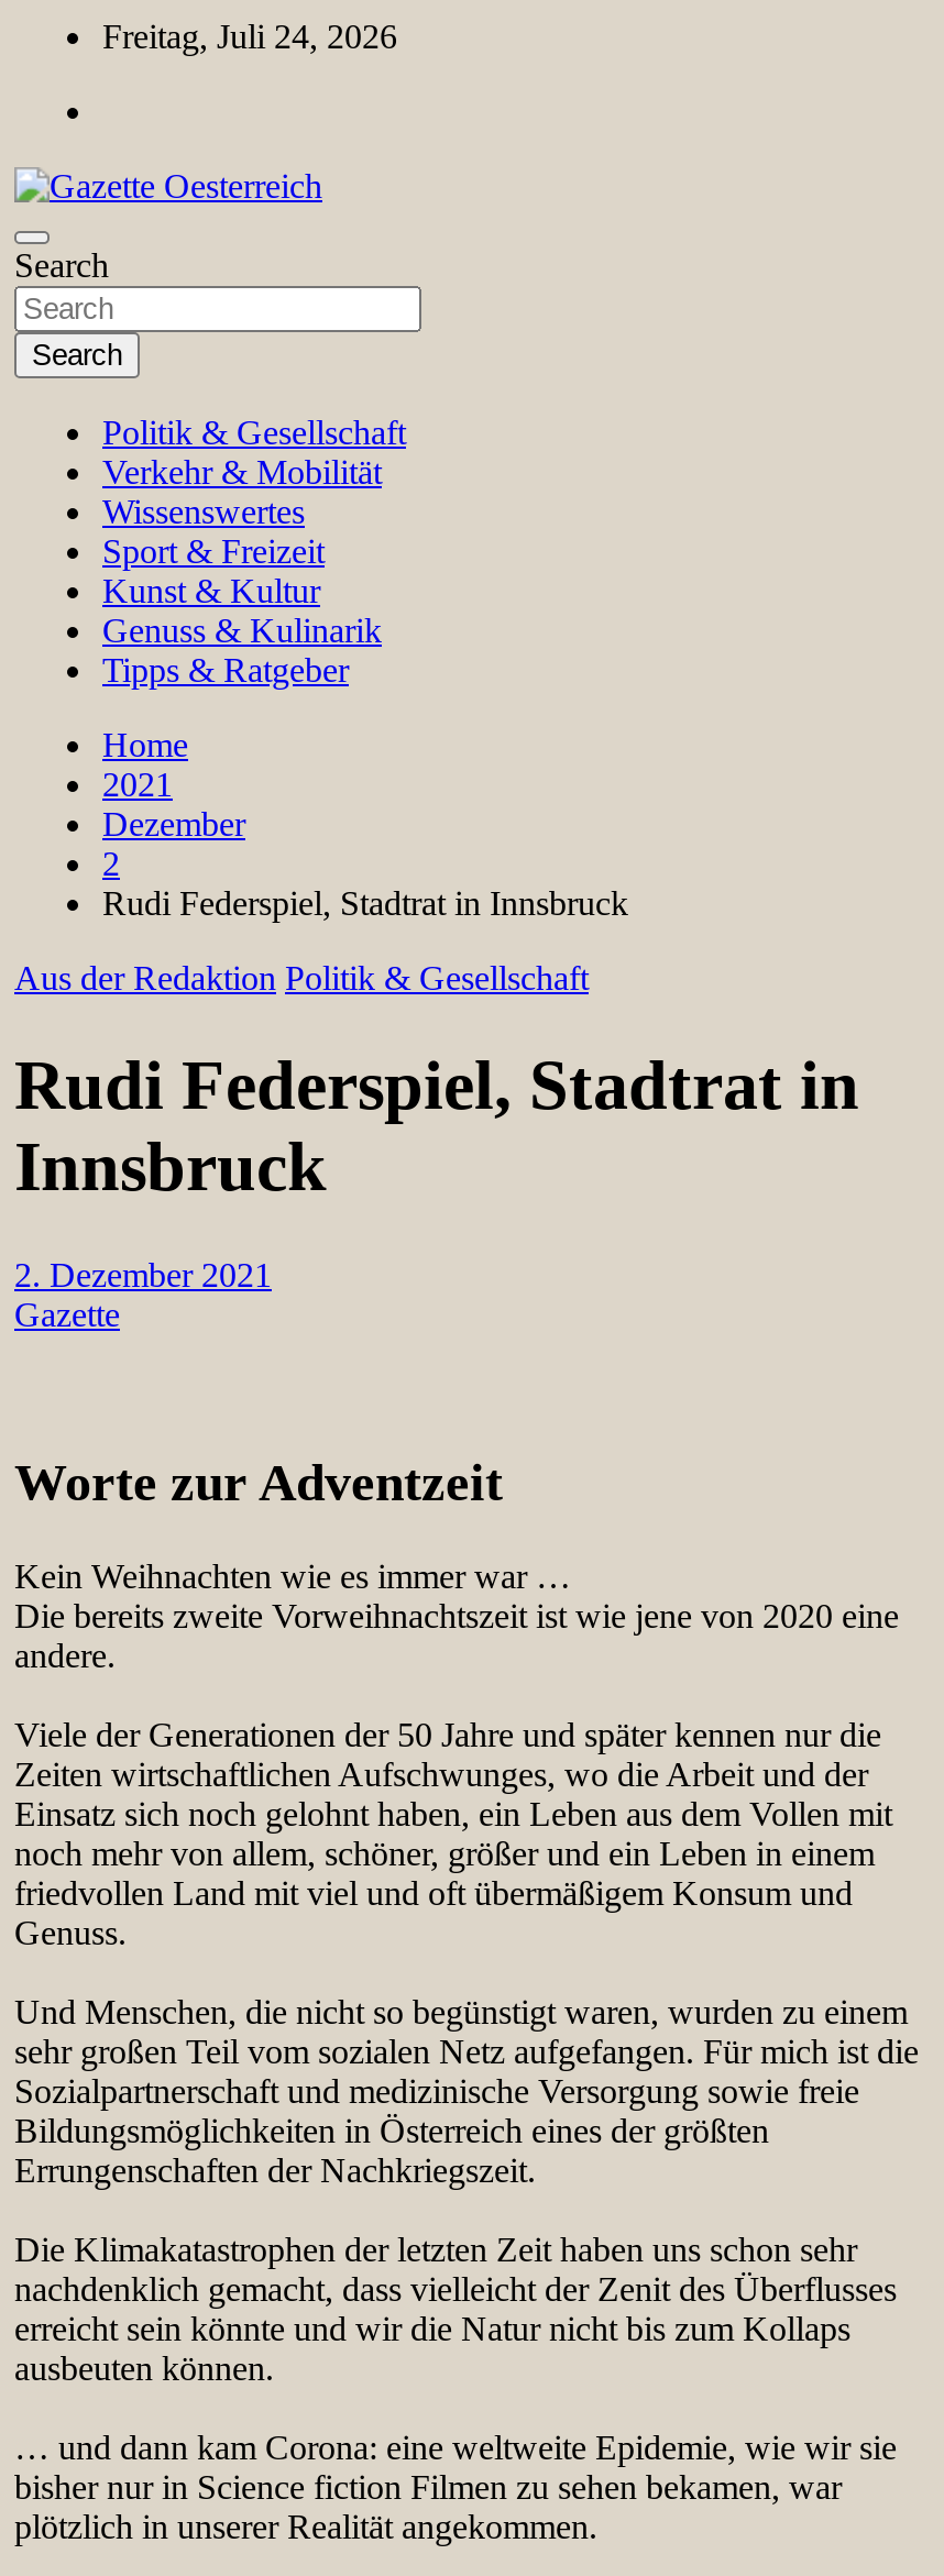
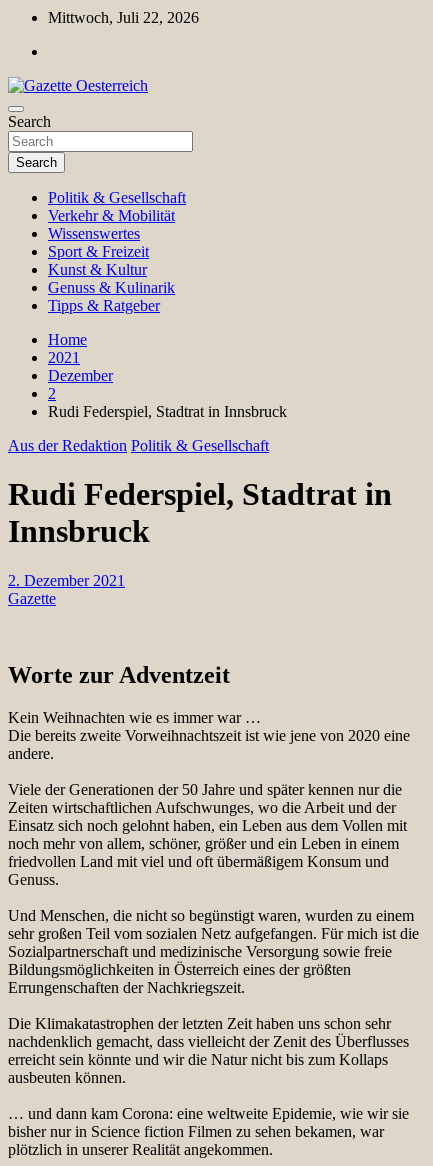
[102,18,397,55] Freitag, Juli 24, 2026 -> [48,9,199,26] Mittwoch, Juli 22, 2026

